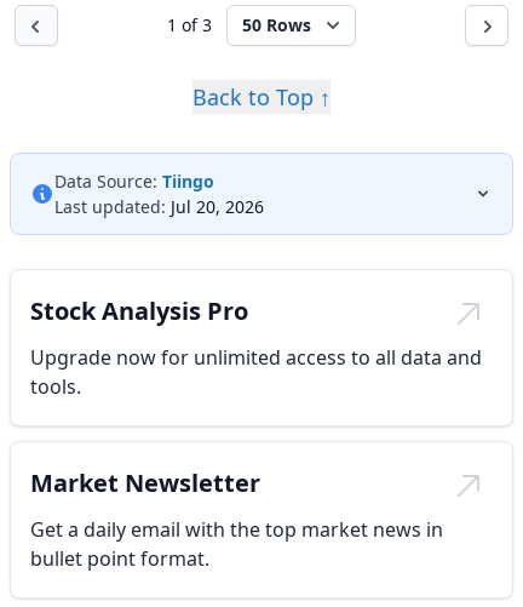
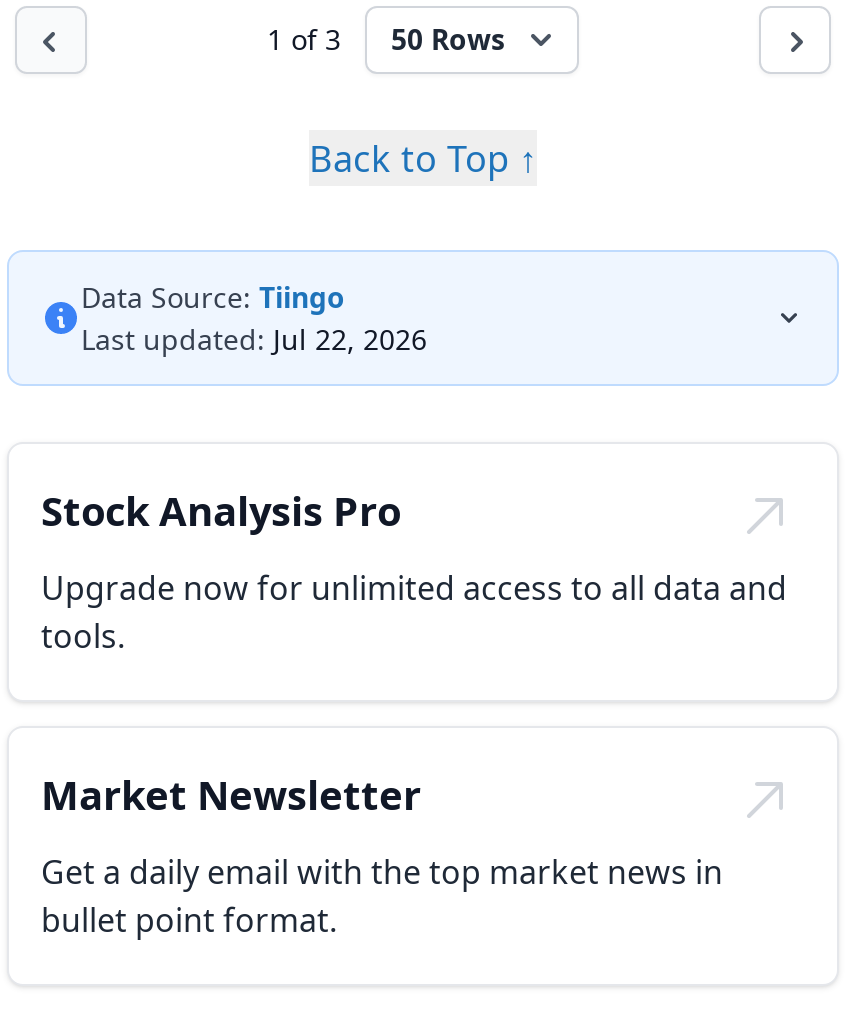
[54,195,264,218] Last updated: Jul 20, 2026 -> [81,320,427,358] Last updated: Jul 22, 2026

